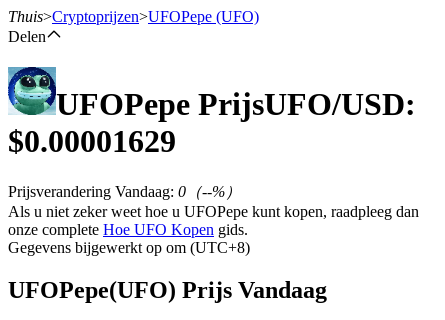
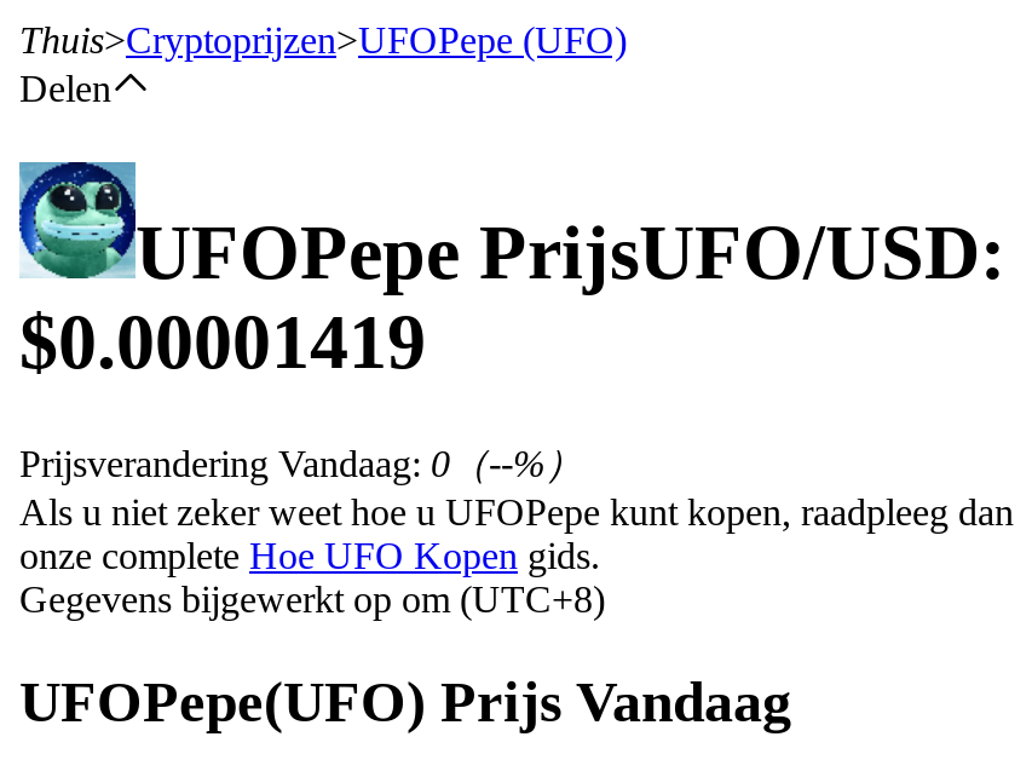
[8,123,176,159] $0.00001629 -> [19,299,426,386] $0.00001419

